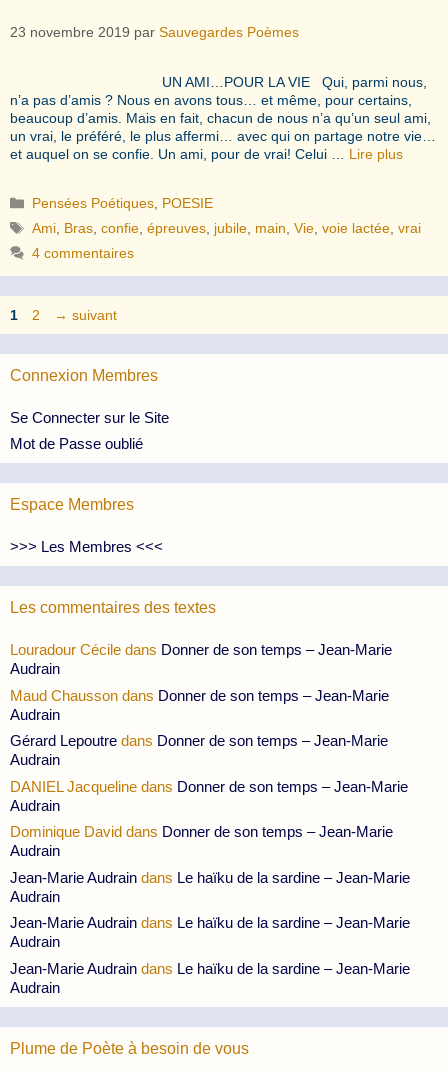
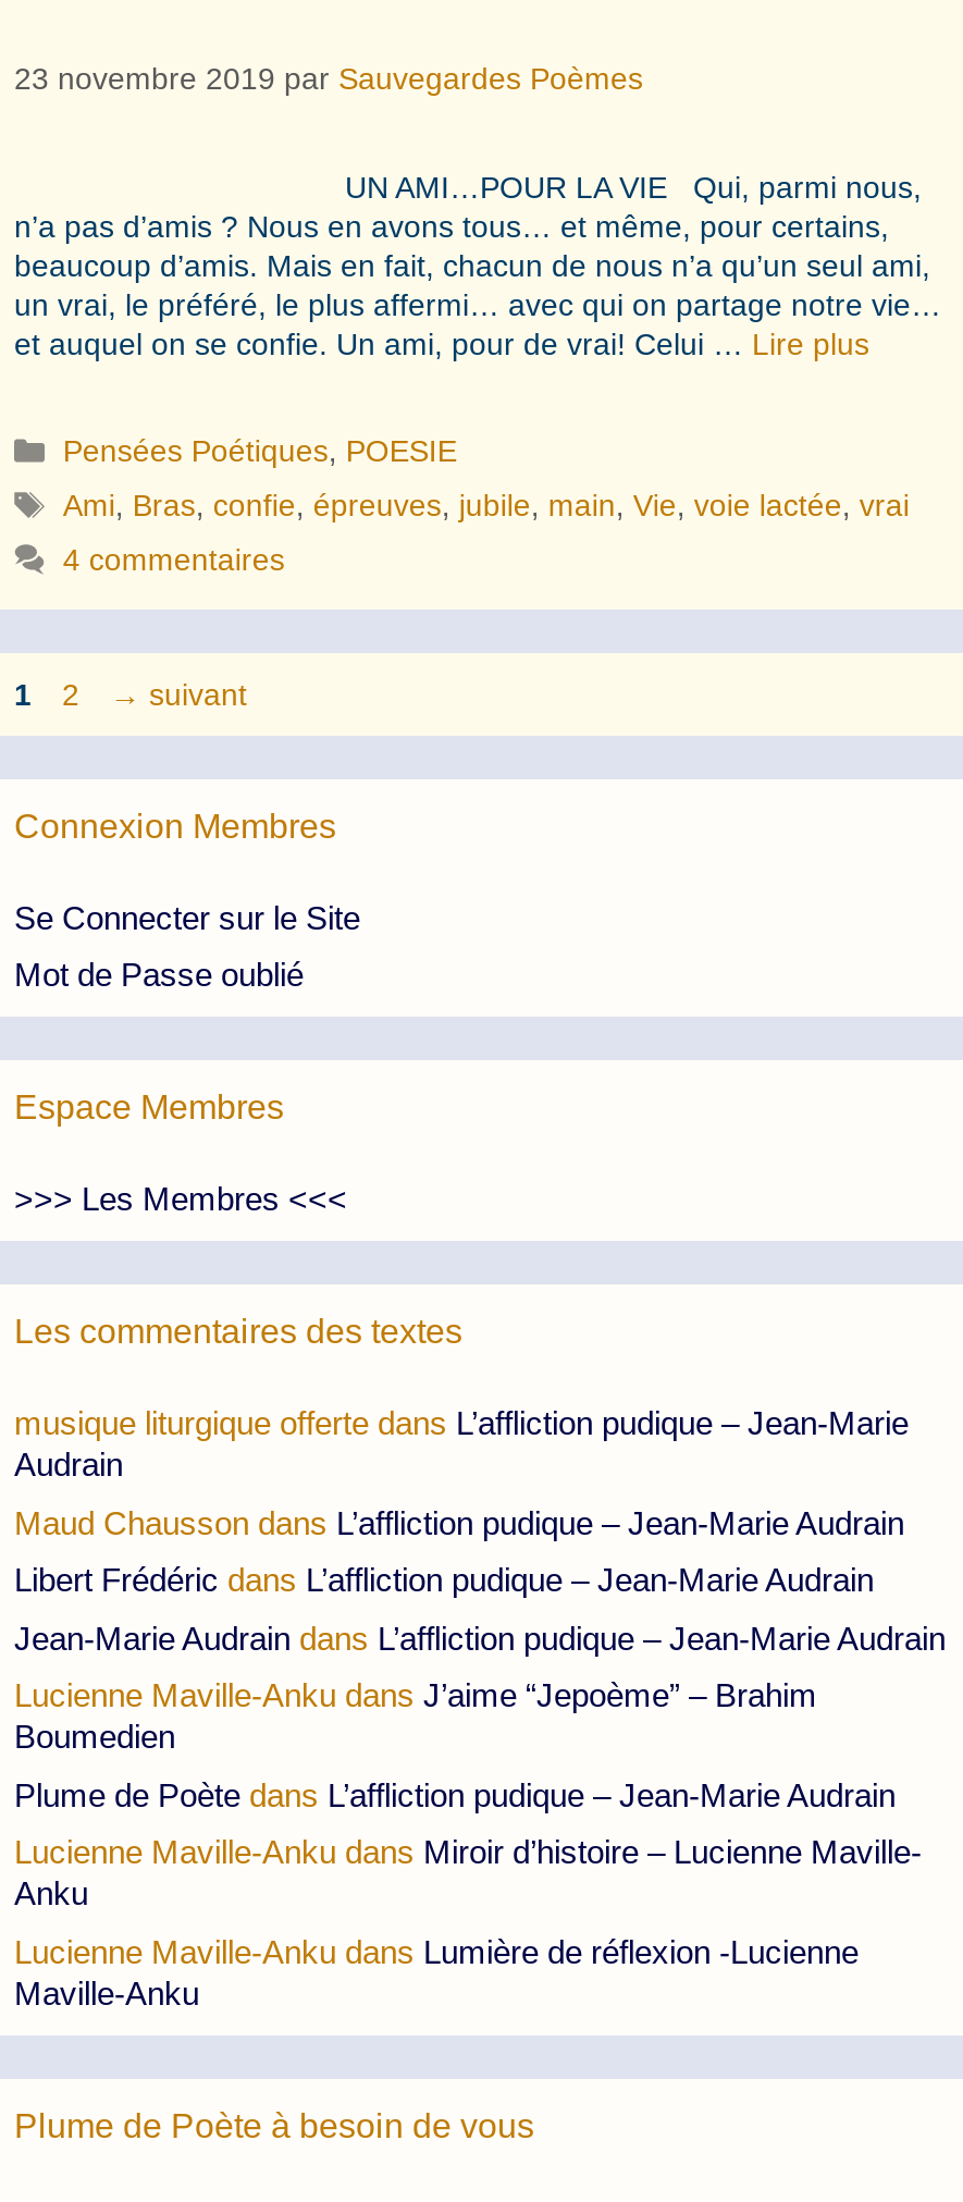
[10,641,392,658] Louradour Cécile dans Donner de son temps – Jean-Marie -> [14,1405,909,1442] musique liturgique offerte dans L’affliction pudique – Jean-Marie
[10,687,389,723] Maud Chausson dans Donner de son temps – Jean-Marie | Audrain -> [14,1504,904,1541] Maud Chausson dans L’affliction pudique – Jean-Marie Audrain
[10,732,388,768] Gérard Lepoutre dans Donner de son temps – Jean-Marie | Audrain -> [14,1562,874,1599] Libert Frédéric dans L’affliction pudique – Jean-Marie Audrain
[10,778,408,814] DANIEL Jacqueline dans Donner de son temps – Jean-Marie | Audrain -> [14,1619,946,1656] Jean-Marie Audrain dans L’affliction pudique – Jean-Marie Audrain
[10,823,393,859] Dominique David dans Donner de son temps – Jean-Marie | Audrain -> [14,1677,817,1756] Lucienne Maville-Anku dans J’aime “Jepoème” – Brahim | Boumedien
[10,869,410,905] Jean-Marie Audrain dans Le haïku de la sardine – Jean-Marie | Audrain -> [14,1776,896,1813] Plume de Poète dans L’affliction pudique – Jean-Marie Audrain
[10,914,410,950] Jean-Marie Audrain dans Le haïku de la sardine – Jean-Marie | Audrain -> [14,1834,922,1912] Lucienne Maville-Anku dans Miroir d’histoire – Lucienne Maville- | Anku
[10,960,410,996] Jean-Marie Audrain dans Le haïku de la sardine – Jean-Marie | Audrain -> [14,1933,859,2011] Lucienne Maville-Anku dans Lumière de réflexion -Lucienne | Maville-Anku

